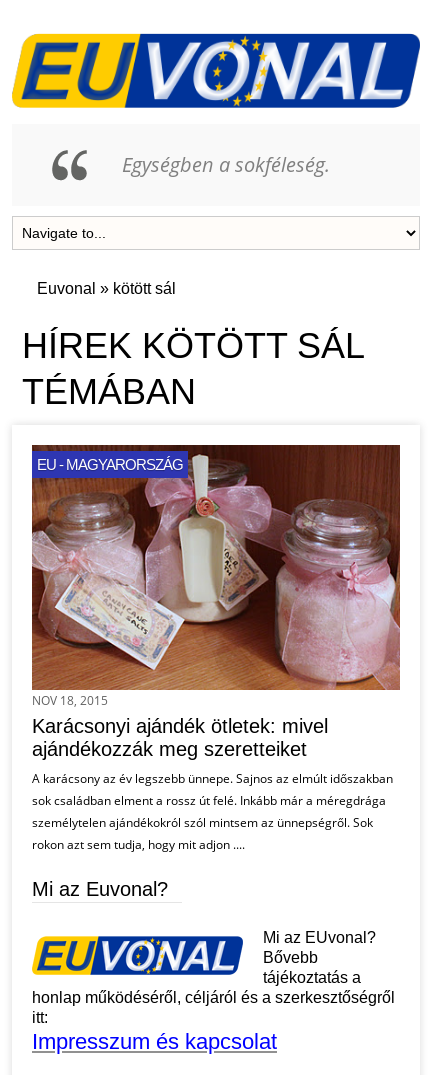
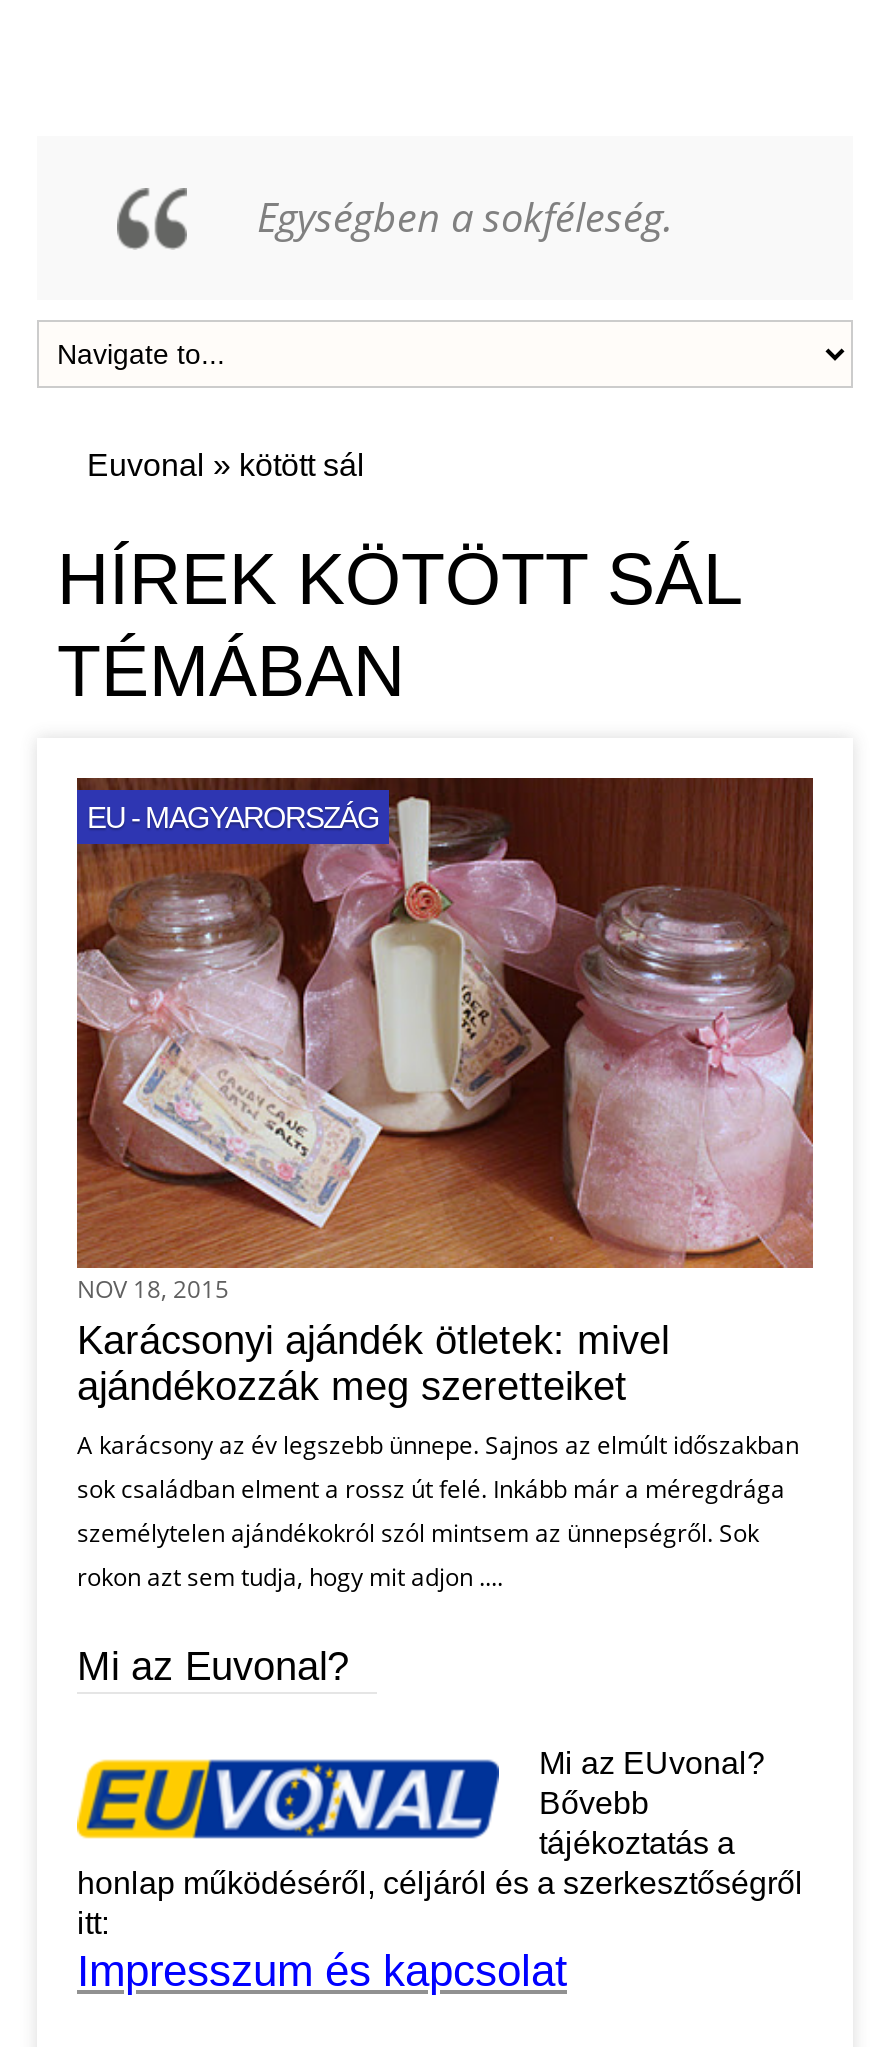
[11,33,421,109] [image] -> none

